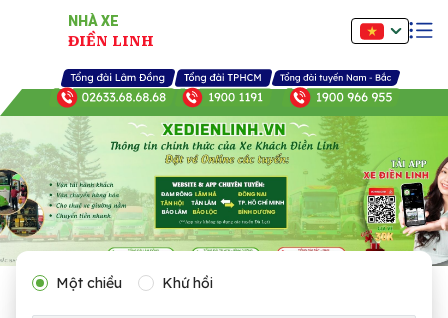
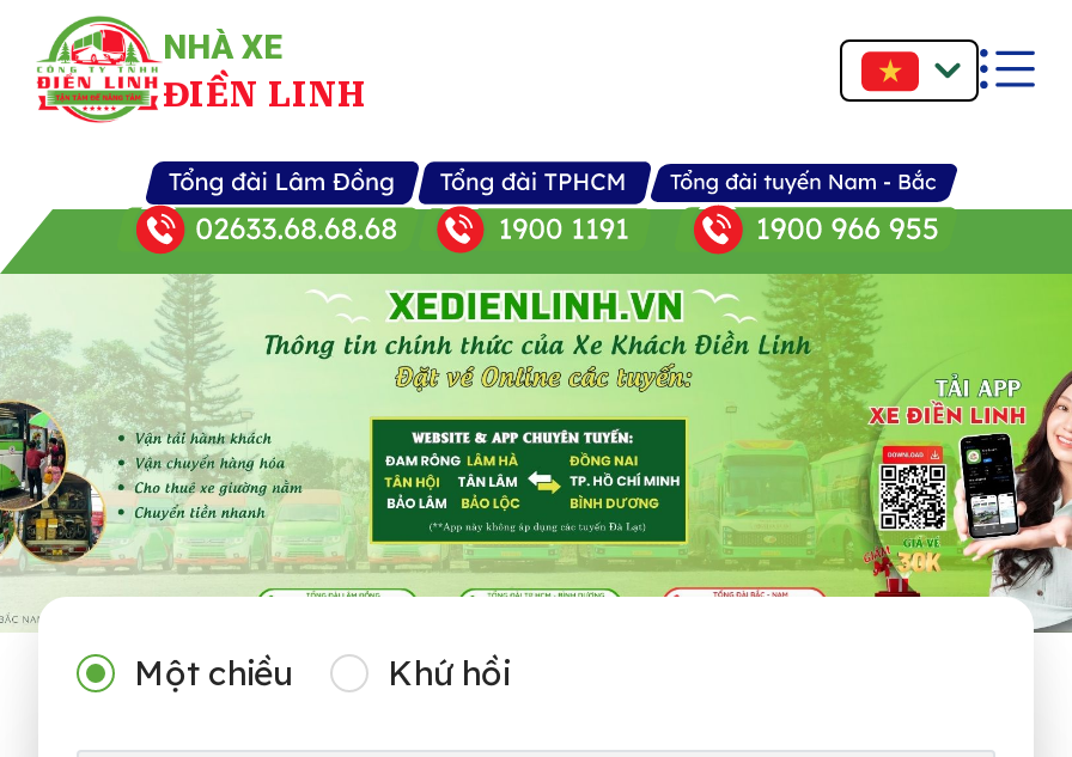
none -> [36,13,156,126] [image]

